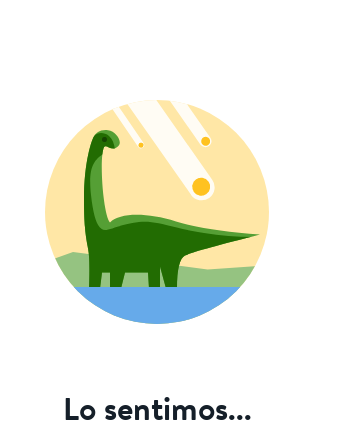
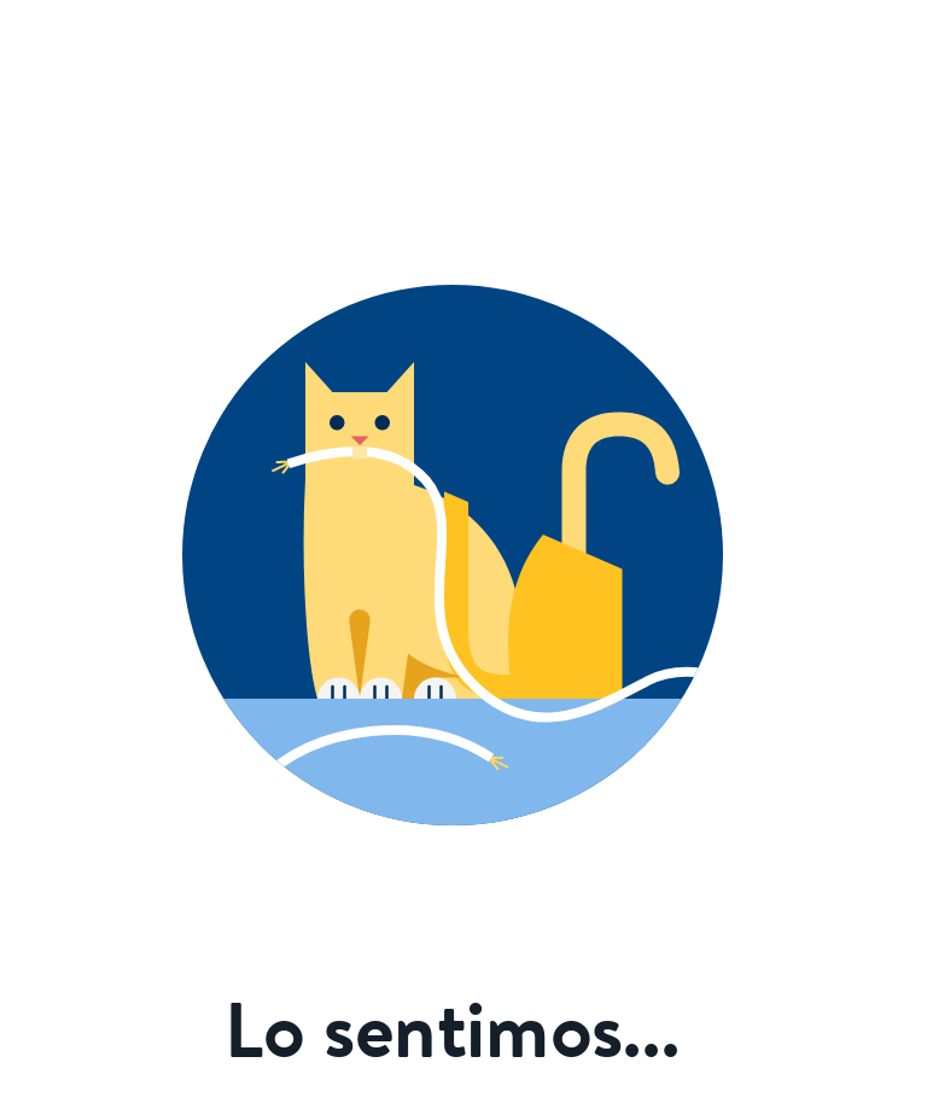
[45,100,269,301] [image] -> [180,282,725,772] [image]

